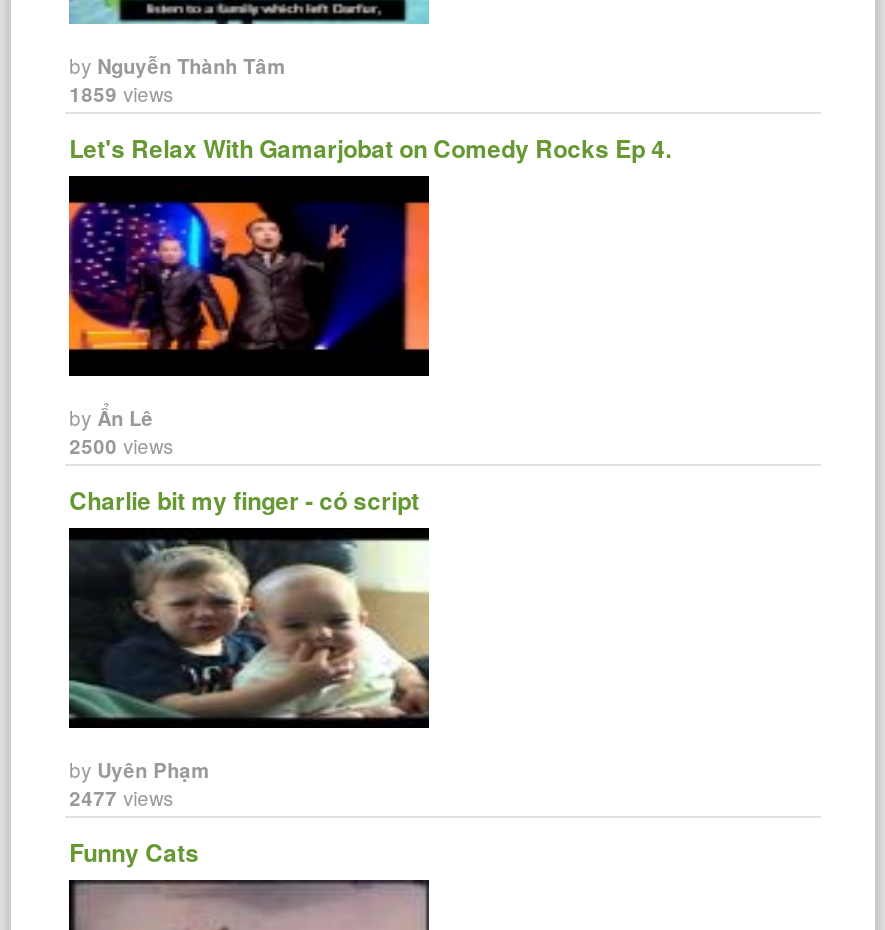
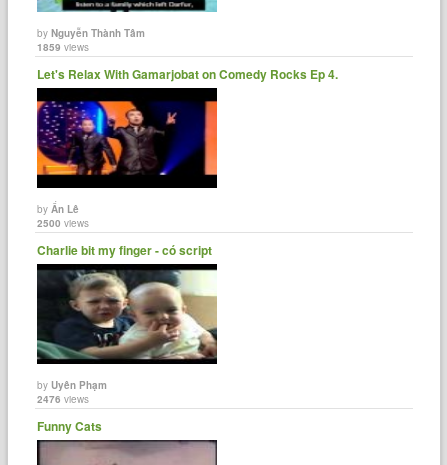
[69,783,173,811] 2477 views -> [37,391,89,405] 2476 views

